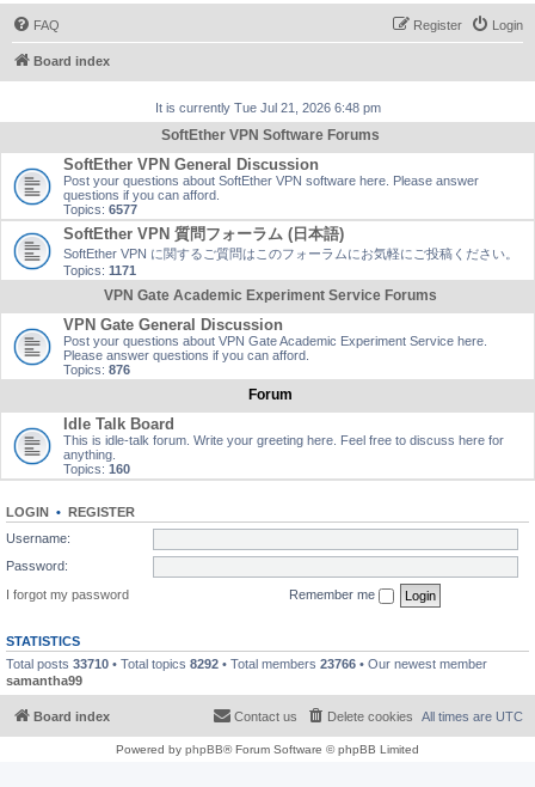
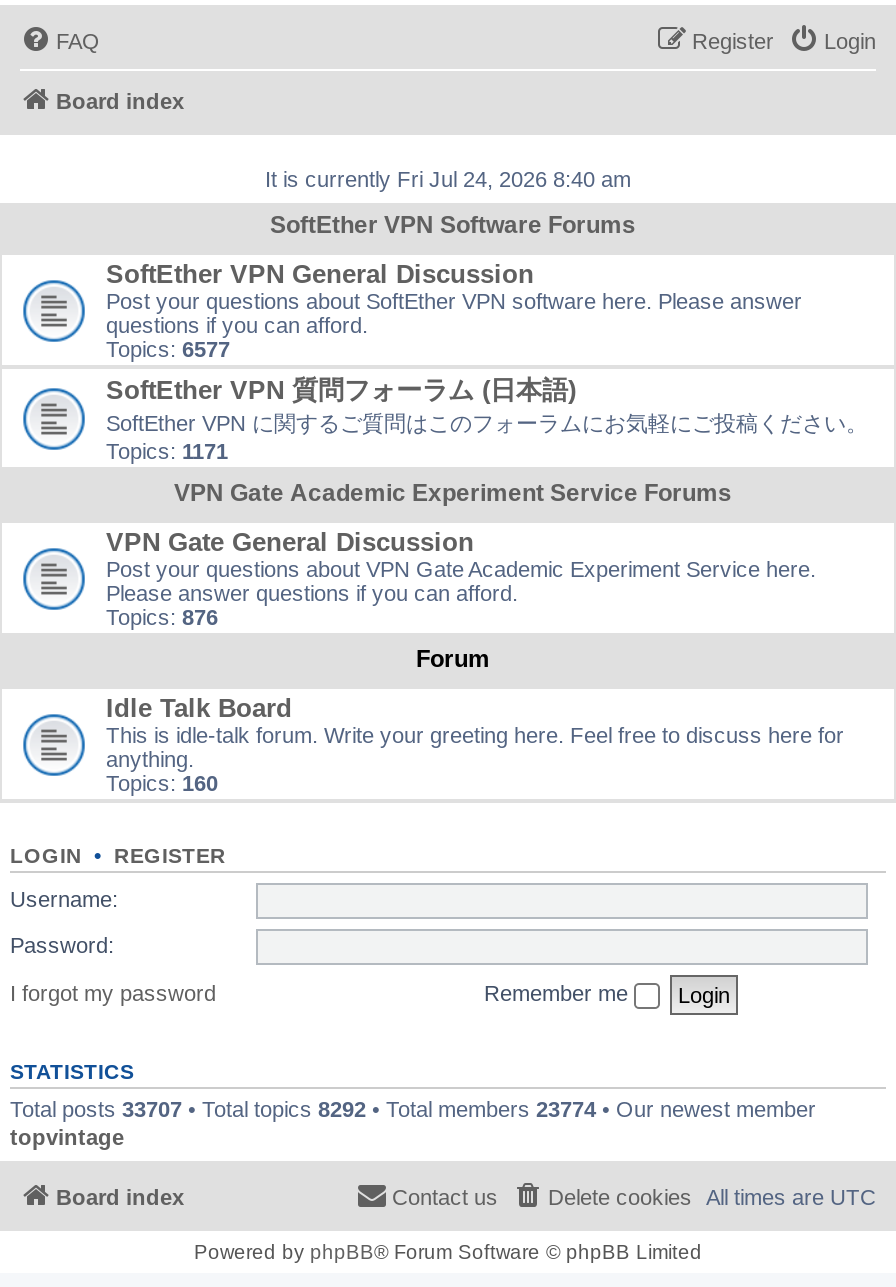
[155,100,380,115] It is currently Tue Jul 21, 2026 6:48 pm -> [265,167,631,191] It is currently Fri Jul 24, 2026 8:40 am
[6,656,487,687] Total posts 33710 • Total topics 8292 • Total members 23766 • Our newest member | samantha99 -> [10,1096,816,1148] Total posts 33707 • Total topics 8292 • Total members 23774 • Our newest member | topvintage

